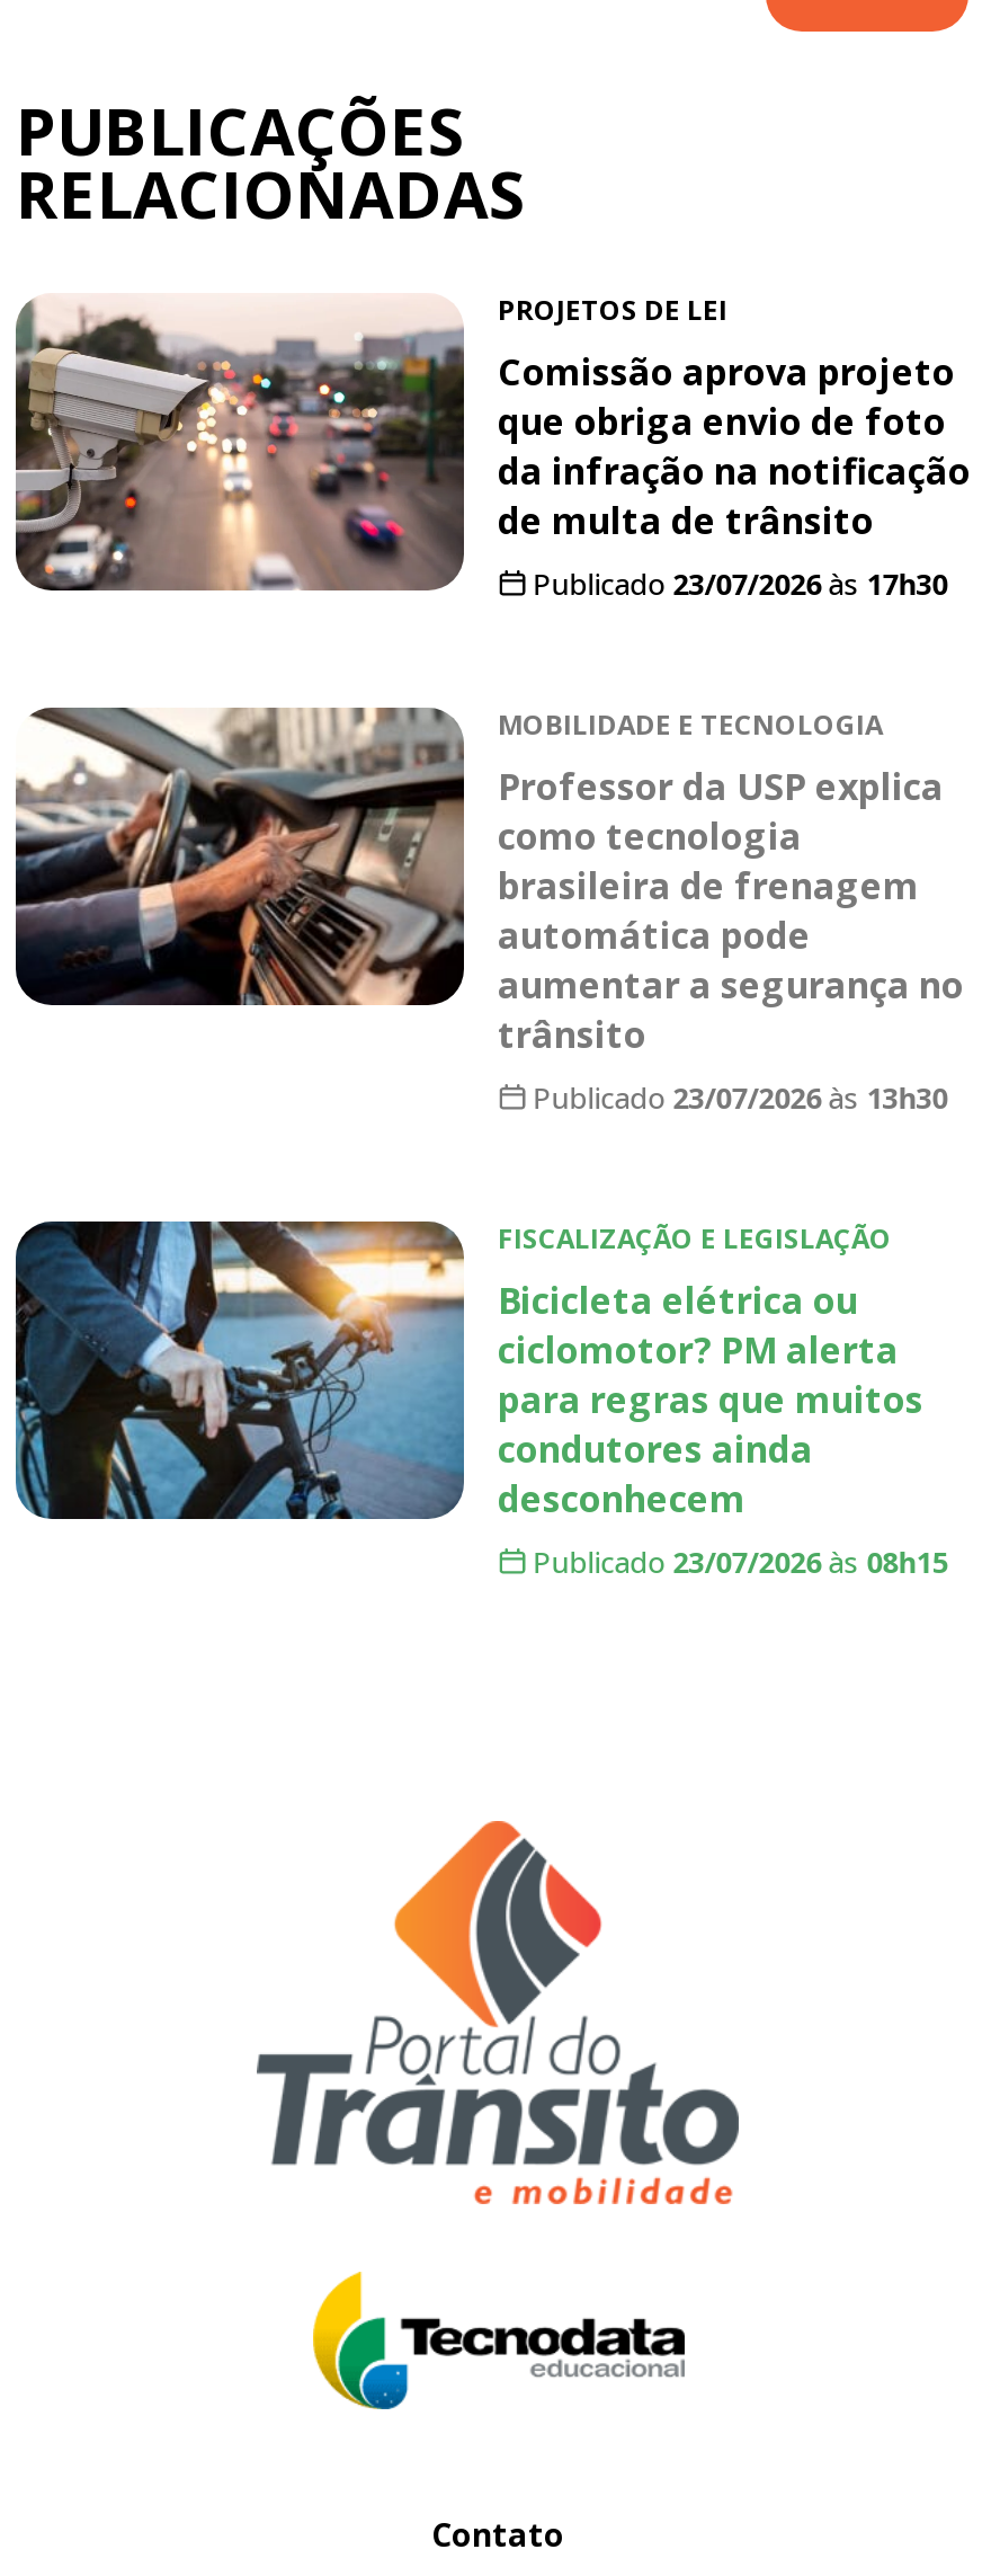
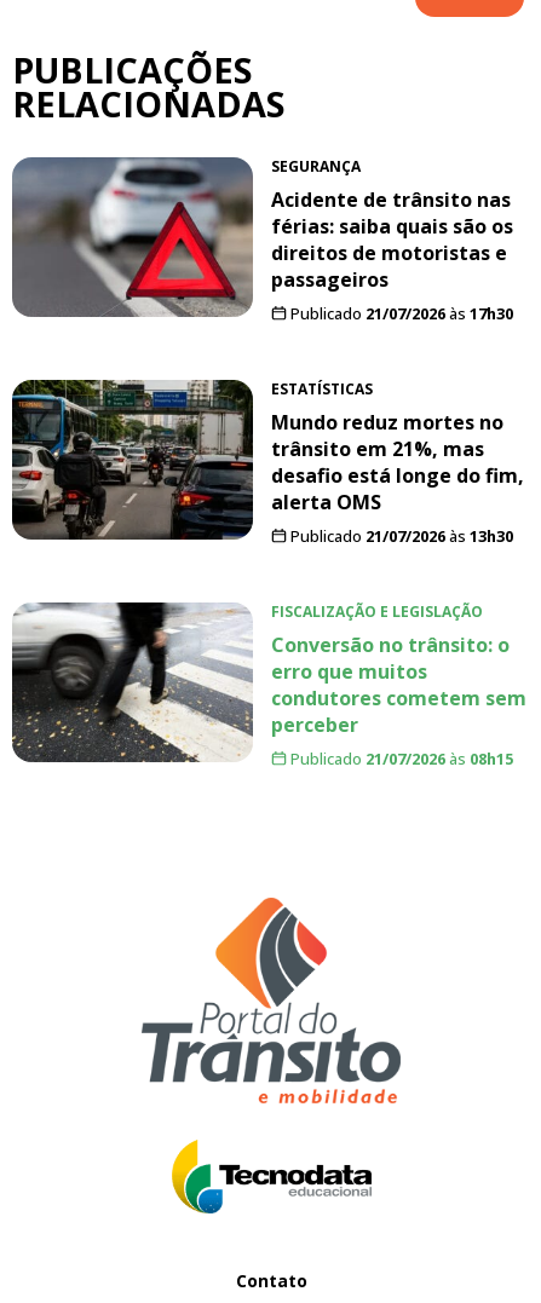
[16,290,971,604] [image] | PROJETOS DE LEI | Comissão aprova projeto | que obriga envio de foto | da infração na notificação | de multa de trânsito | Publicado 23/07/2026às 17h30 -> [12,156,513,324] [image] | SEGURANÇA | Acidente de trânsito nas | férias: saiba quais são os | direitos de motoristas e | passageiros | Publicado 21/07/2026às 17h30
[16,705,964,1117] [image] | MOBILIDADE E TECNOLOGIA | Professor da USP explica | como tecnologia | brasileira de frenagem | automática pode | aumentar a segurança no | trânsito | Publicado 23/07/2026às 13h30 -> [12,378,524,547] [image] | ESTATÍSTICAS | Mundo reduz mortes no | trânsito em 21%, mas | desafio está longe do fim, | alerta OMS | Publicado 21/07/2026 às 13h30
[14,1219,948,1582] [image] | Bicicleta elétrica ou | ciclomotor? PM alerta | para regras que muitos | condutores ainda | desconhecem | Publicado 23/07/2026às 08h15 -> [11,601,526,769] [image] | Conversão no trânsito: o | erro que muitos | condutores cometem sem | perceber | Publicado 21/07/2026 às 08h15

